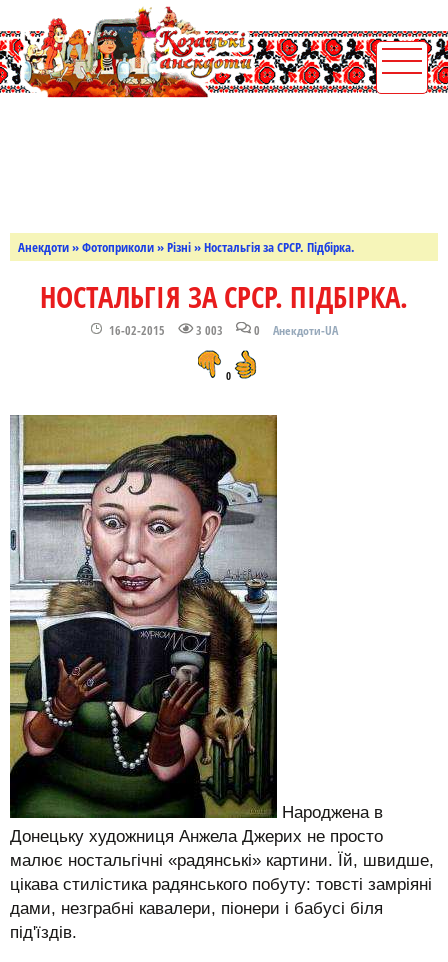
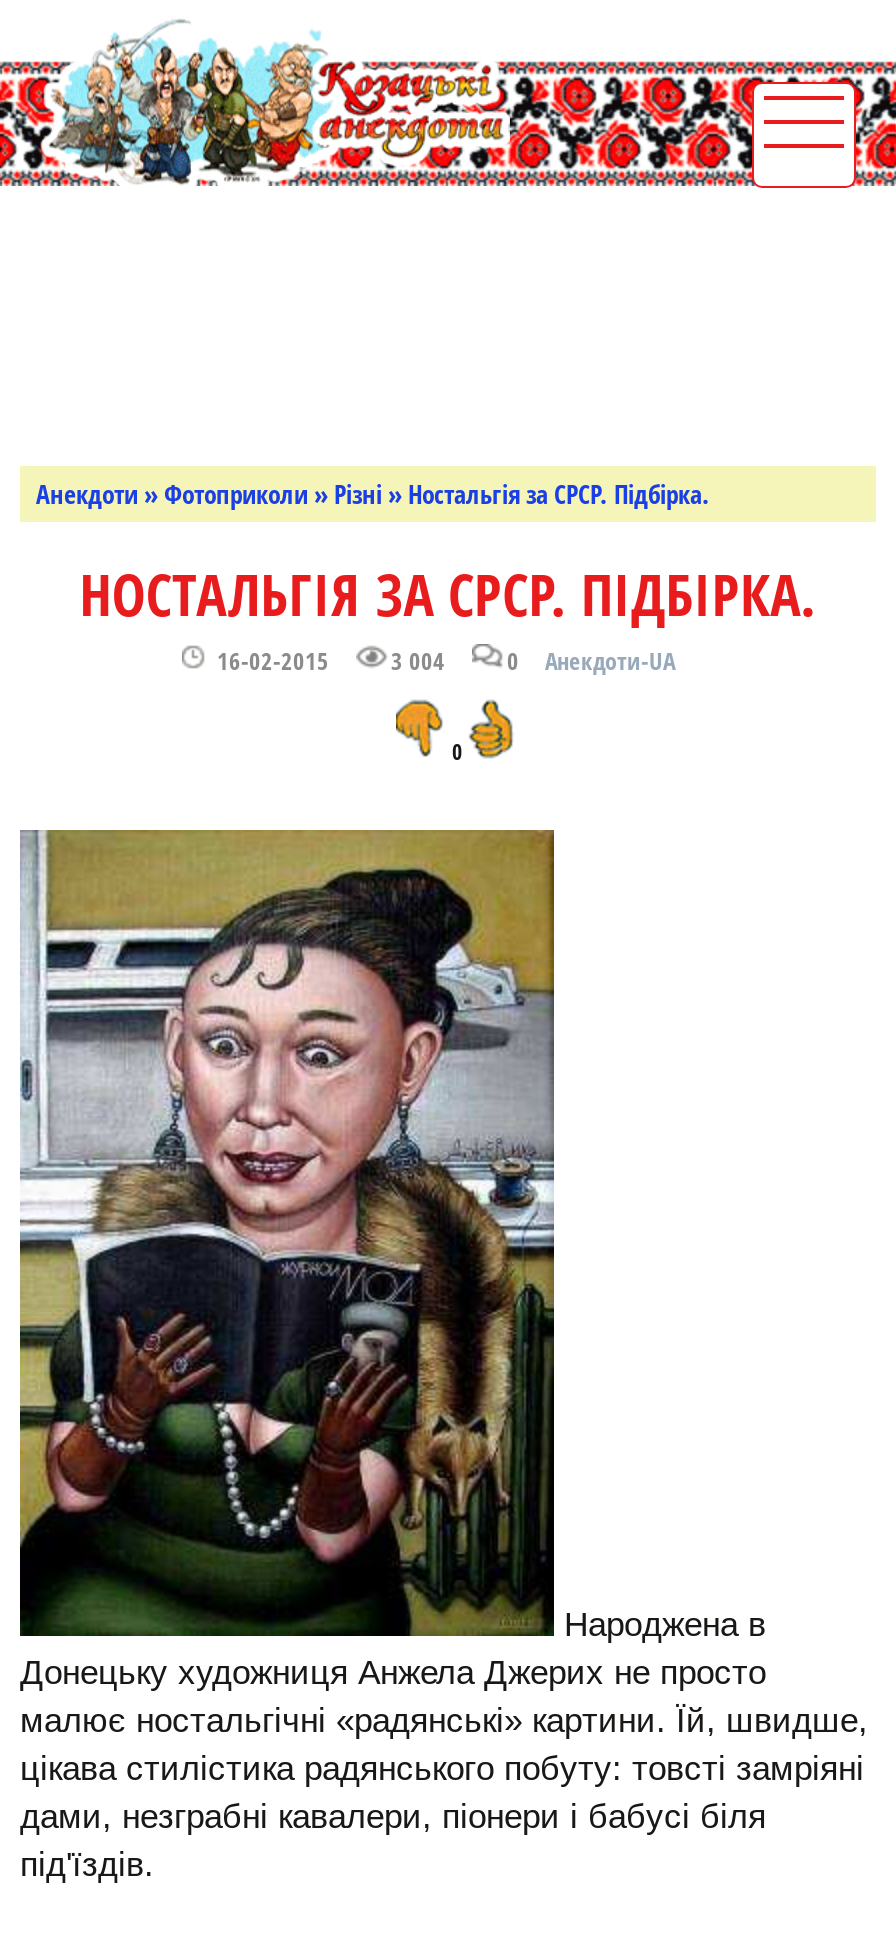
[18,6,213,98] [image] -> [36,14,424,194] [image]
[195,322,222,339] 3 003 -> [391,644,445,678] 3 004

